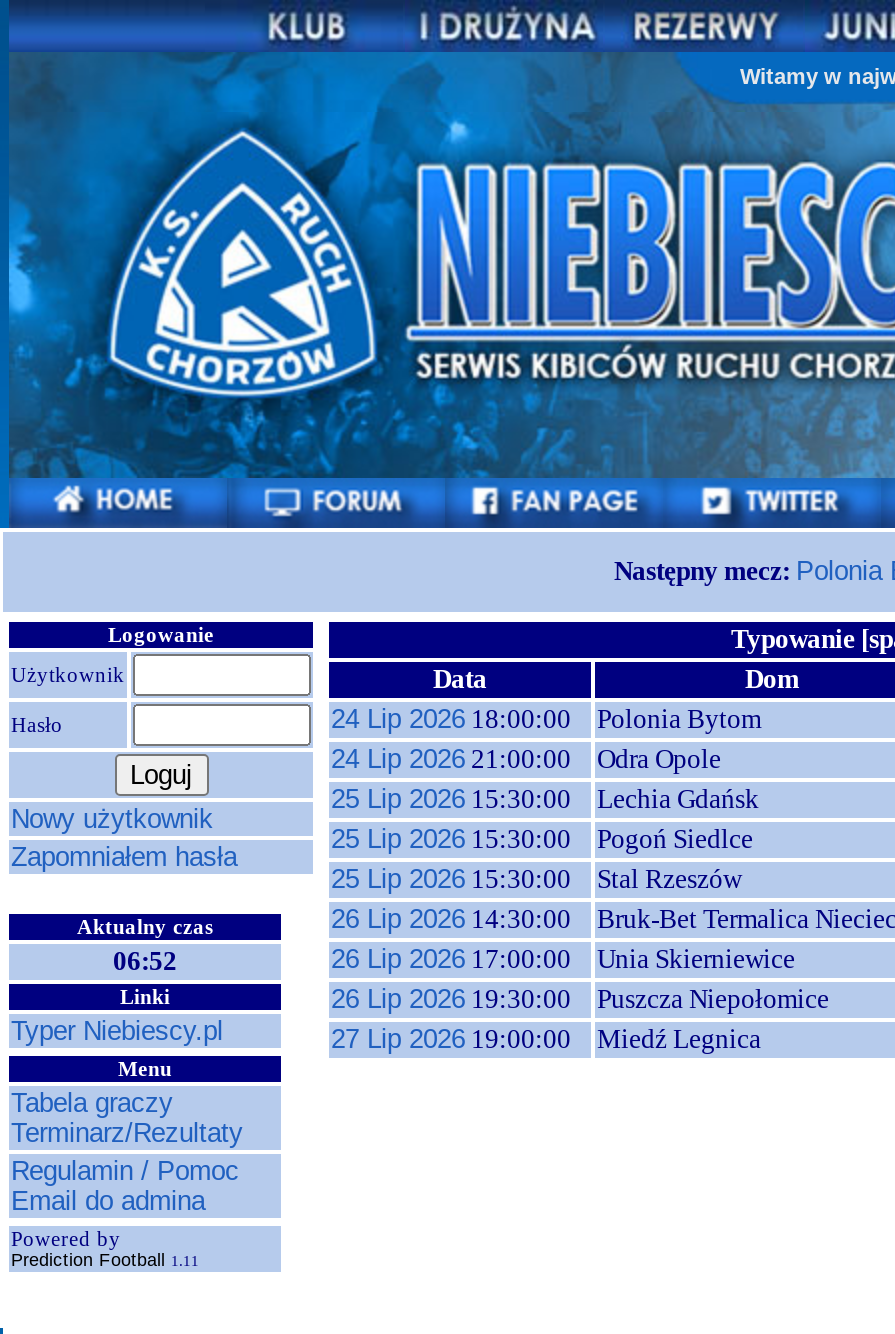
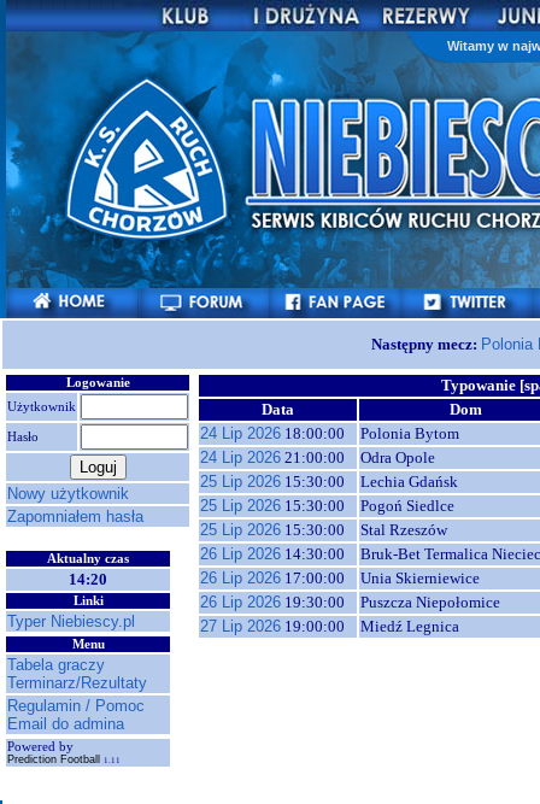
[113,946,177,976] 06:52 -> [69,570,107,588] 14:20

